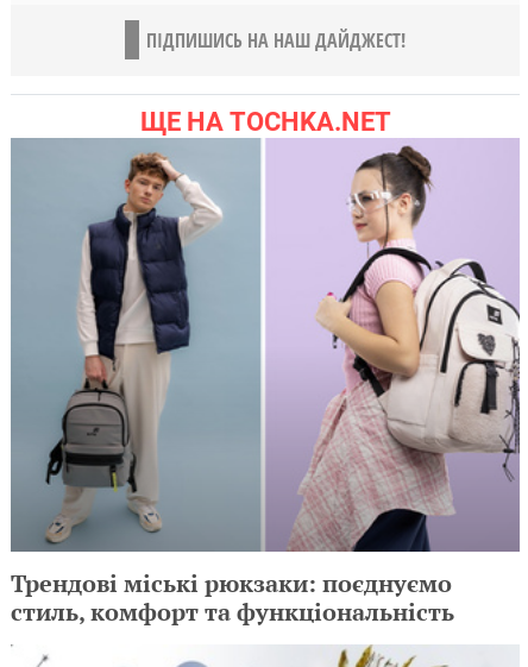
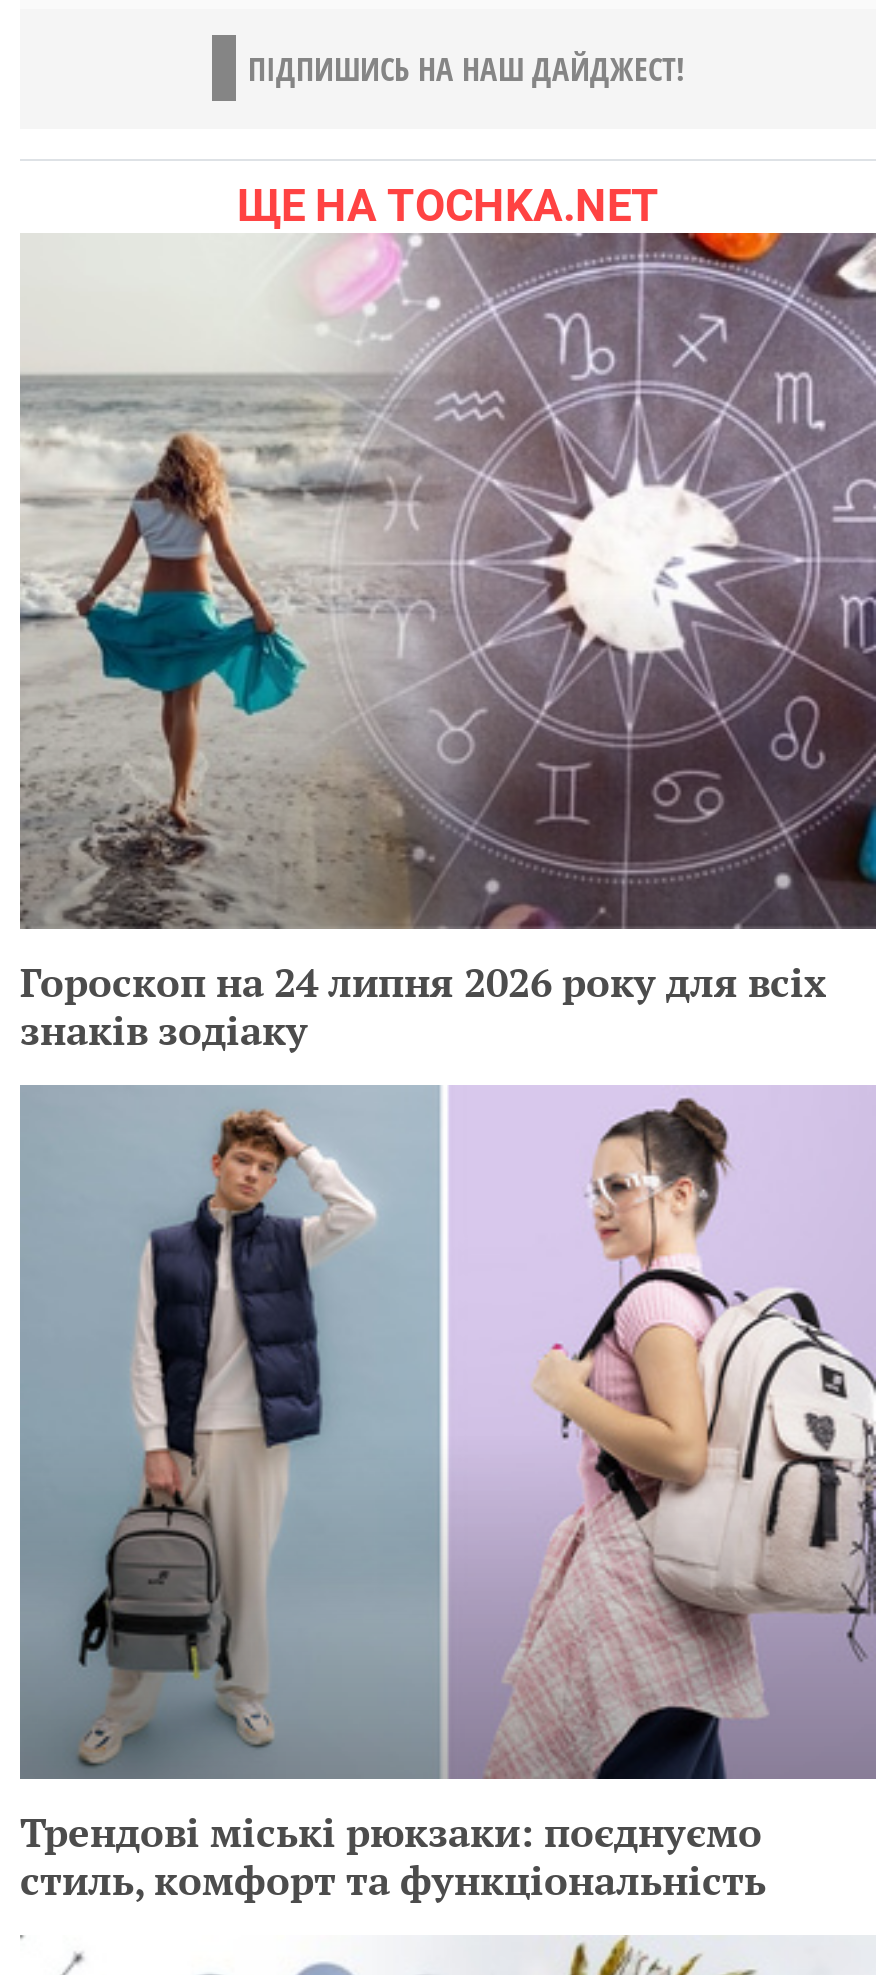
none -> [20,231,878,1056] [image] | Гороскоп на 24 липня 2026 року для всіх | знаків зодіаку

